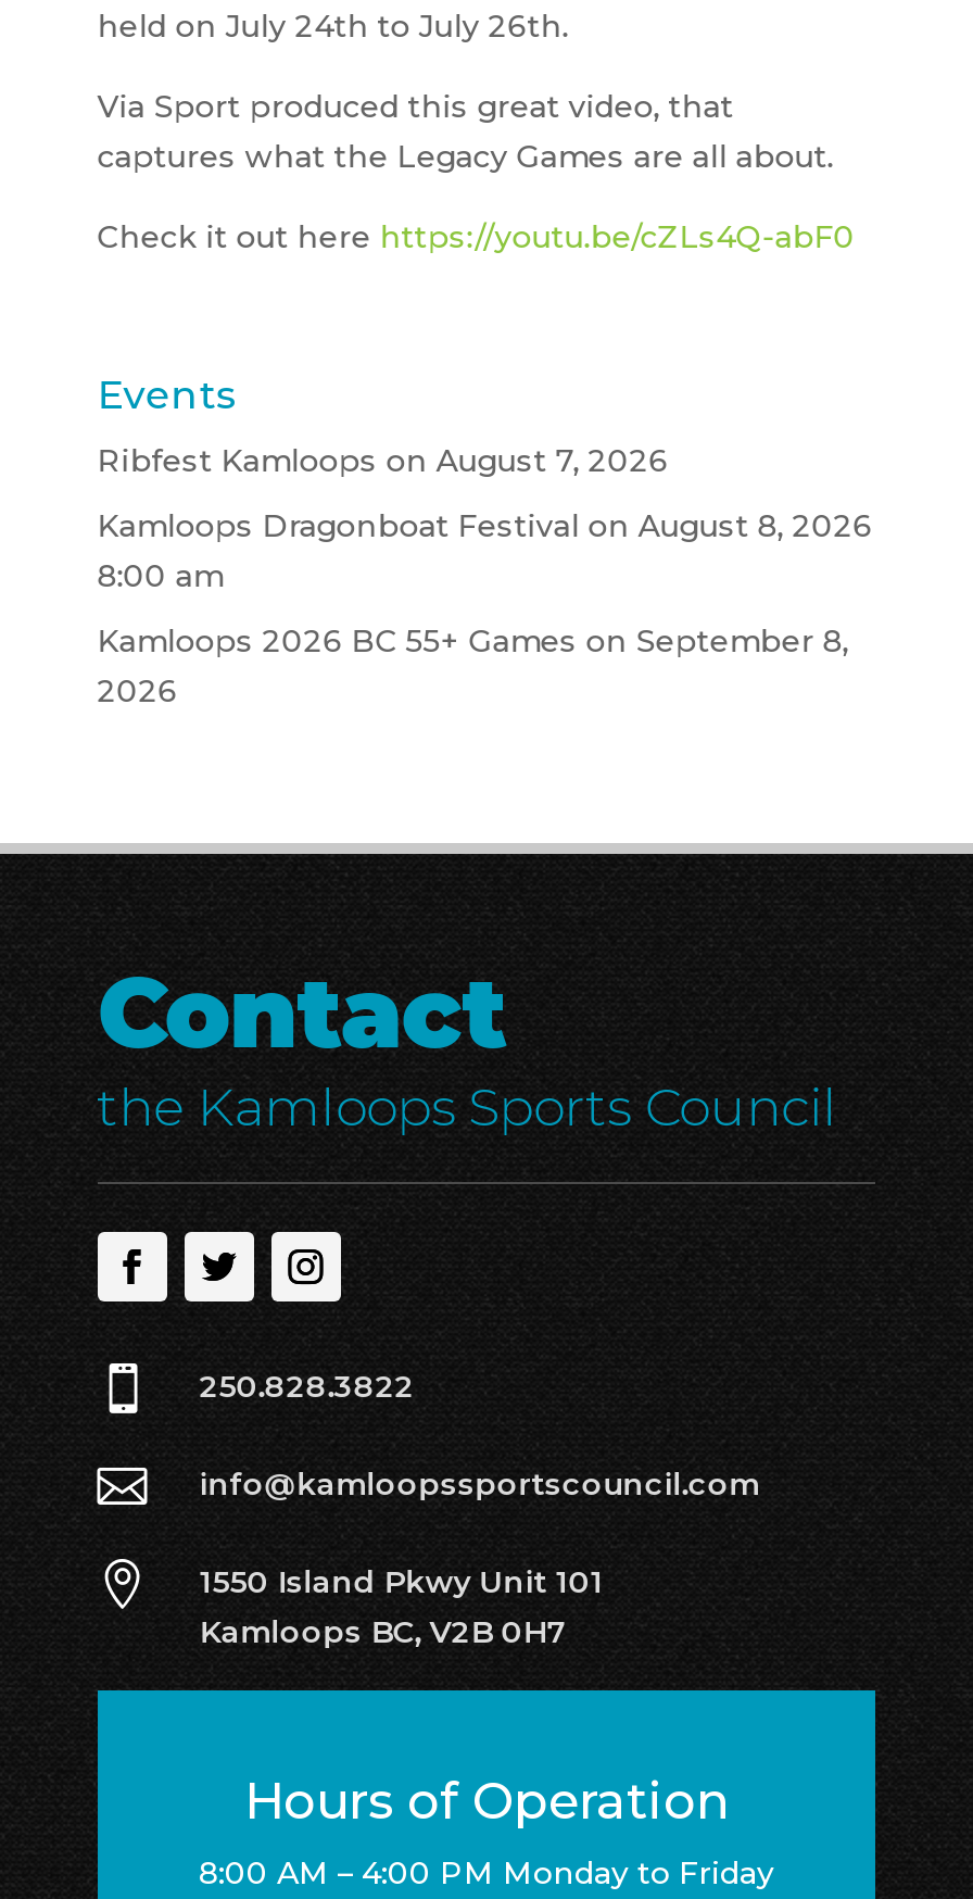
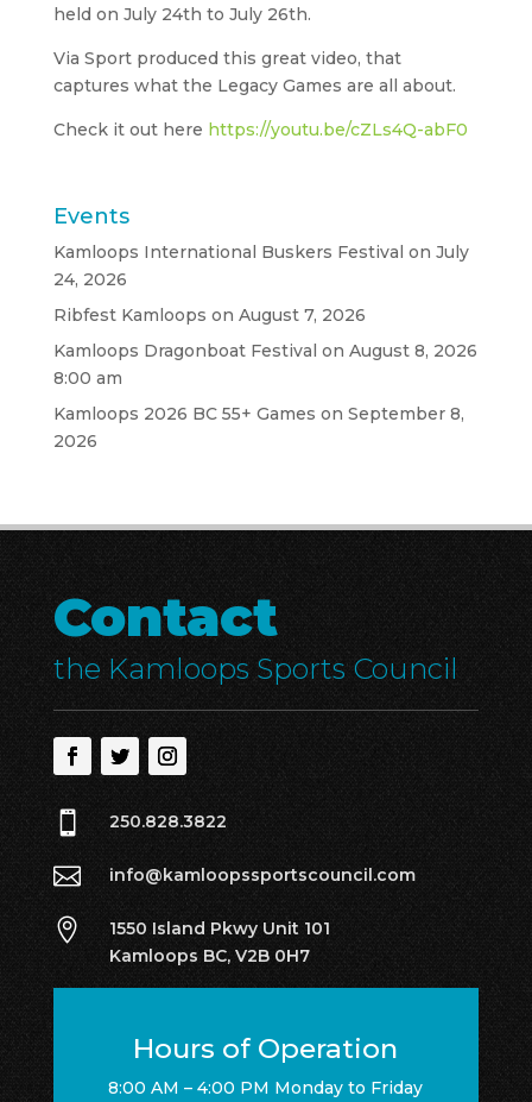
none -> [53,241,469,290] Kamloops International Buskers Festival on July | 24, 2026

